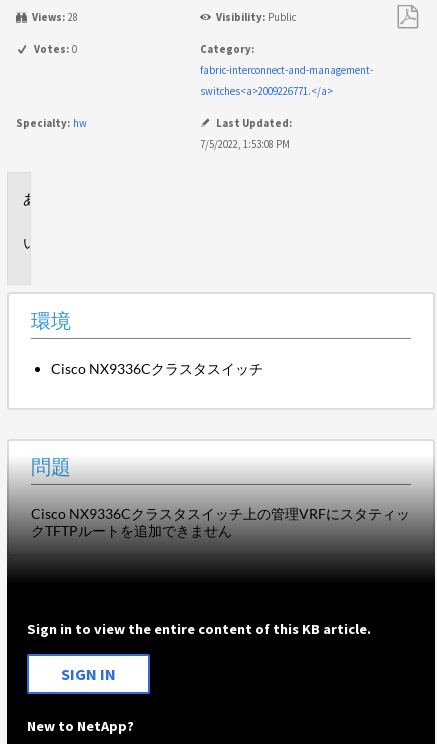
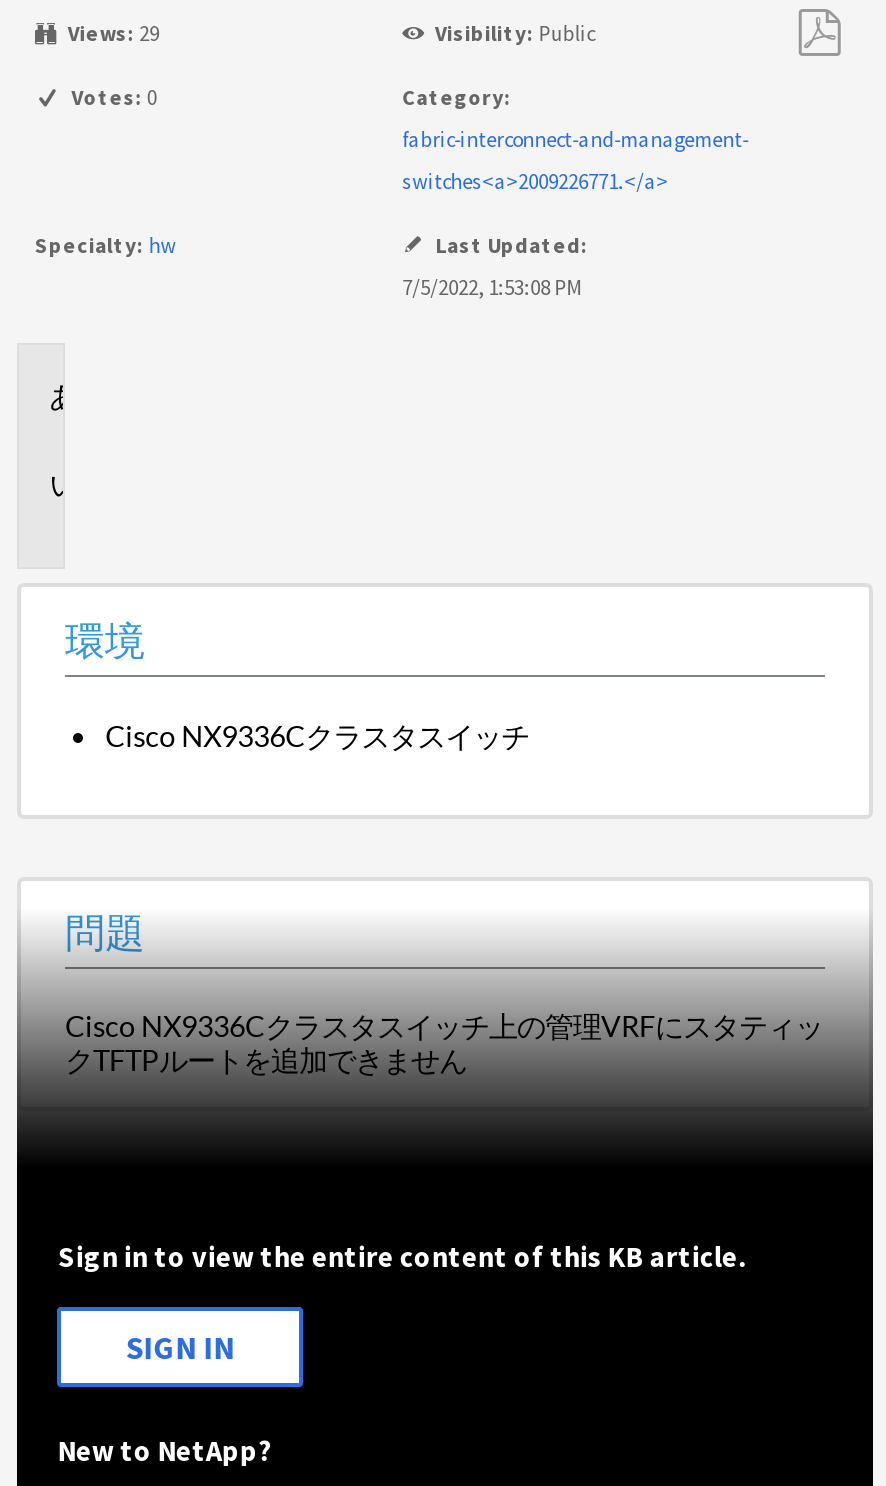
[32,10,78,24] Views: 28 -> [68,19,159,47] Views: 29

